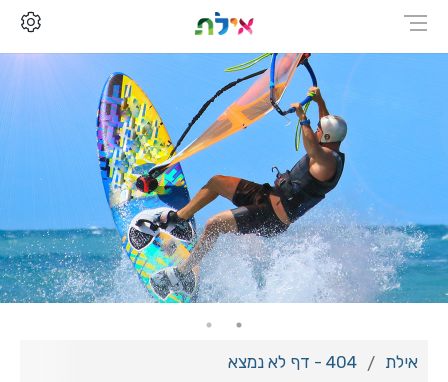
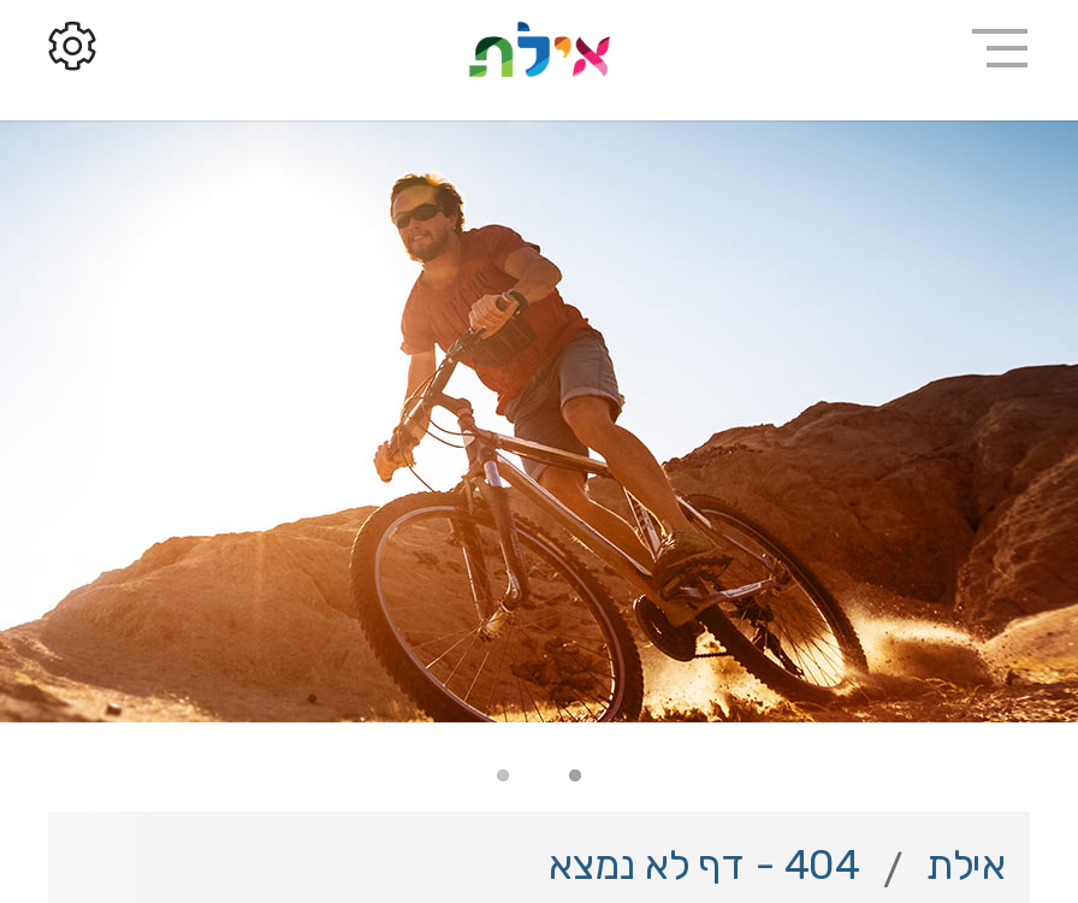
[3,52,445,304] [image] -> [7,120,1071,725] [image]

